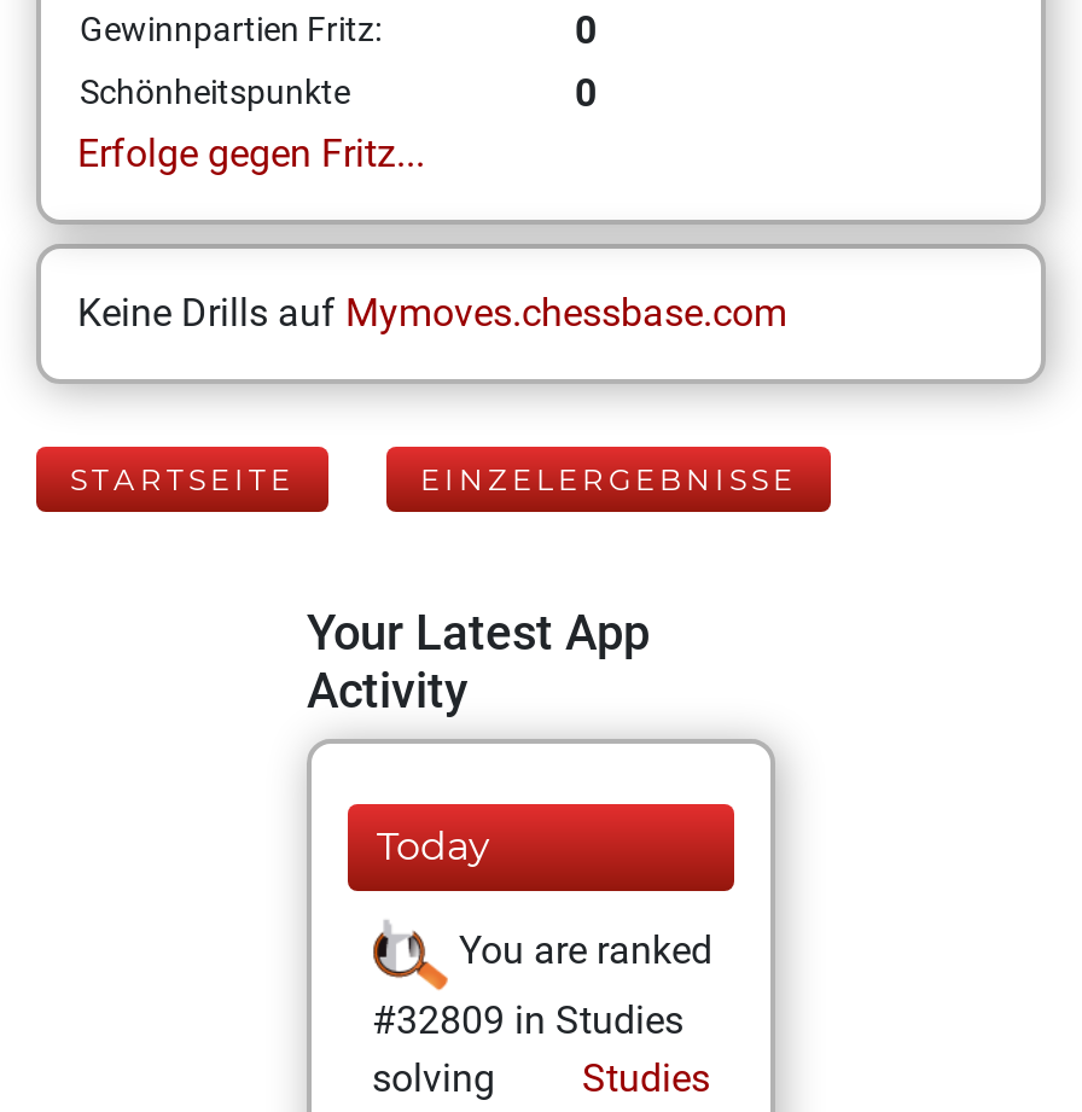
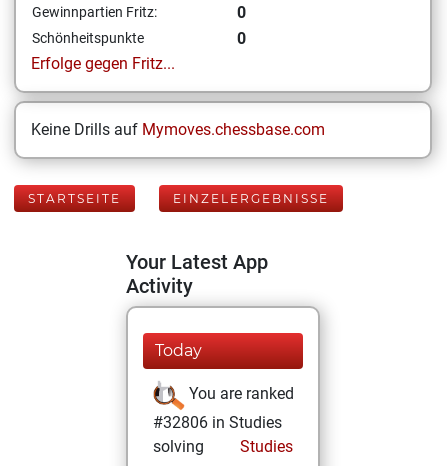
[372,997,683,1043] #32809 in Studies -> [153,413,282,432] #32806 in Studies

